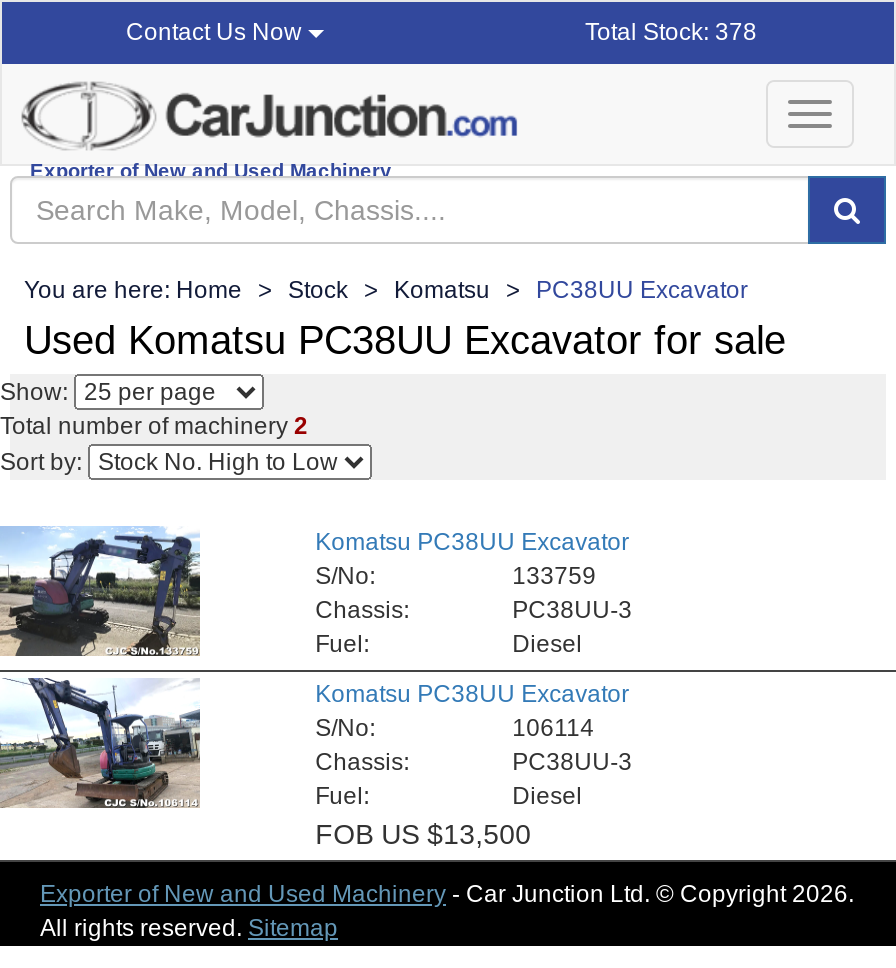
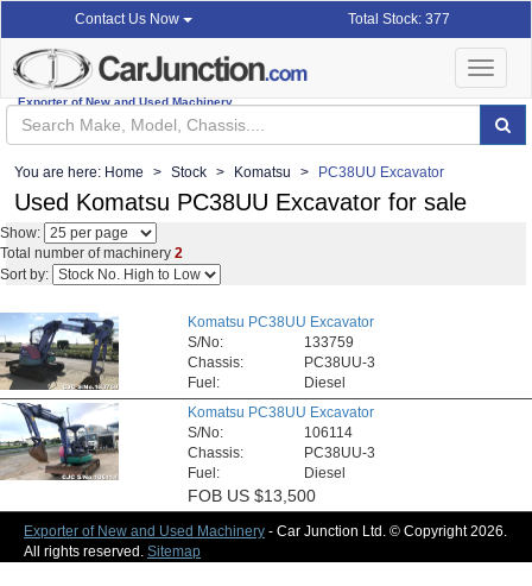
[585,18,757,46] Total Stock: 378 -> [347,11,449,27] Total Stock: 377

